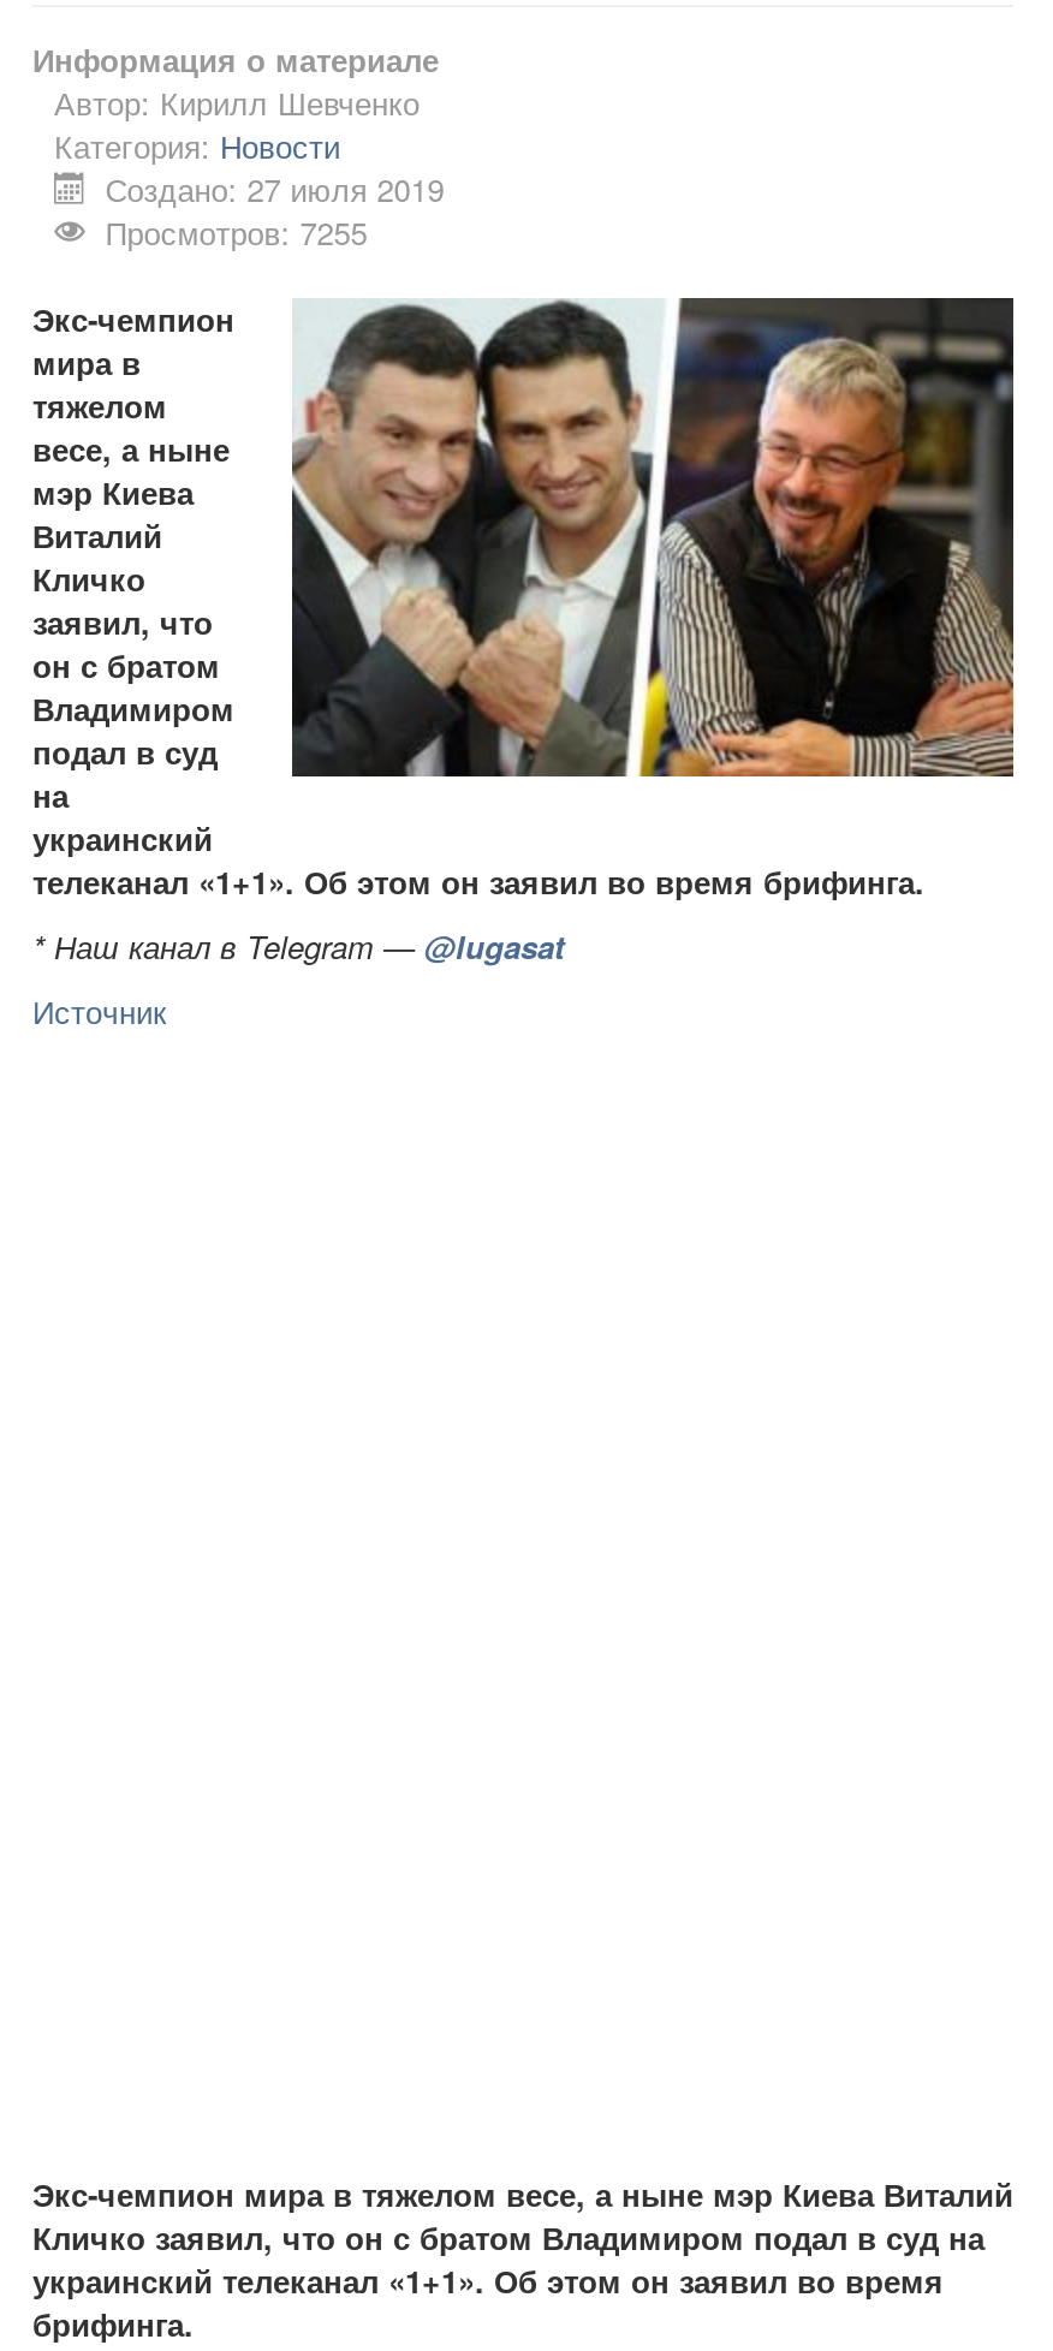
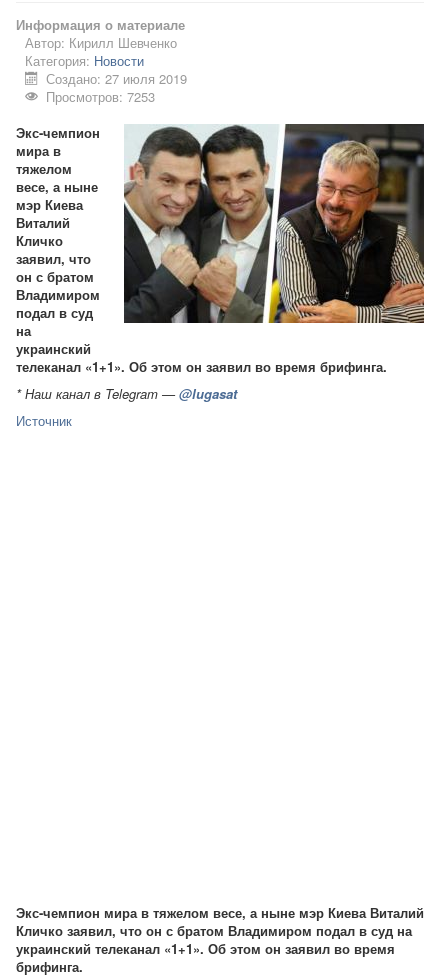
[105,209,367,255] Просмотров: 7255 -> [46,87,155,106] Просмотров: 7253

